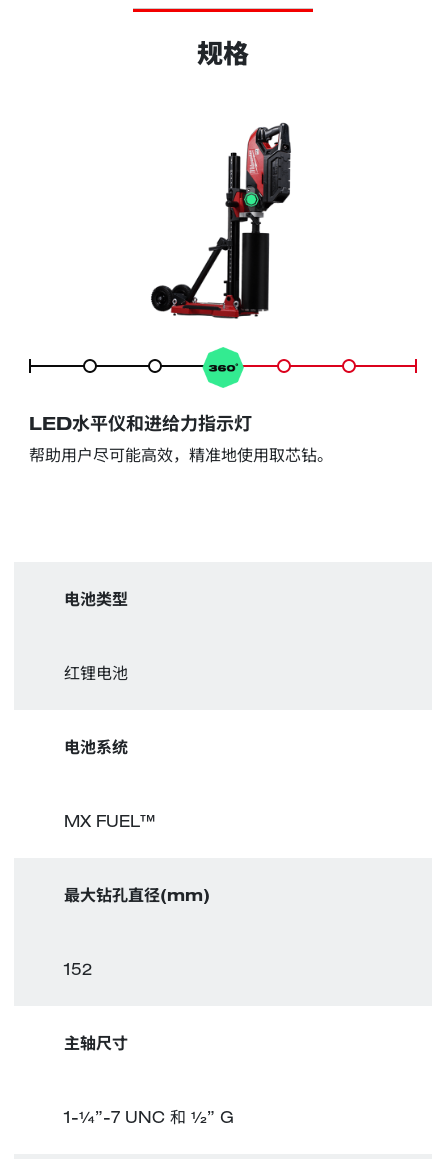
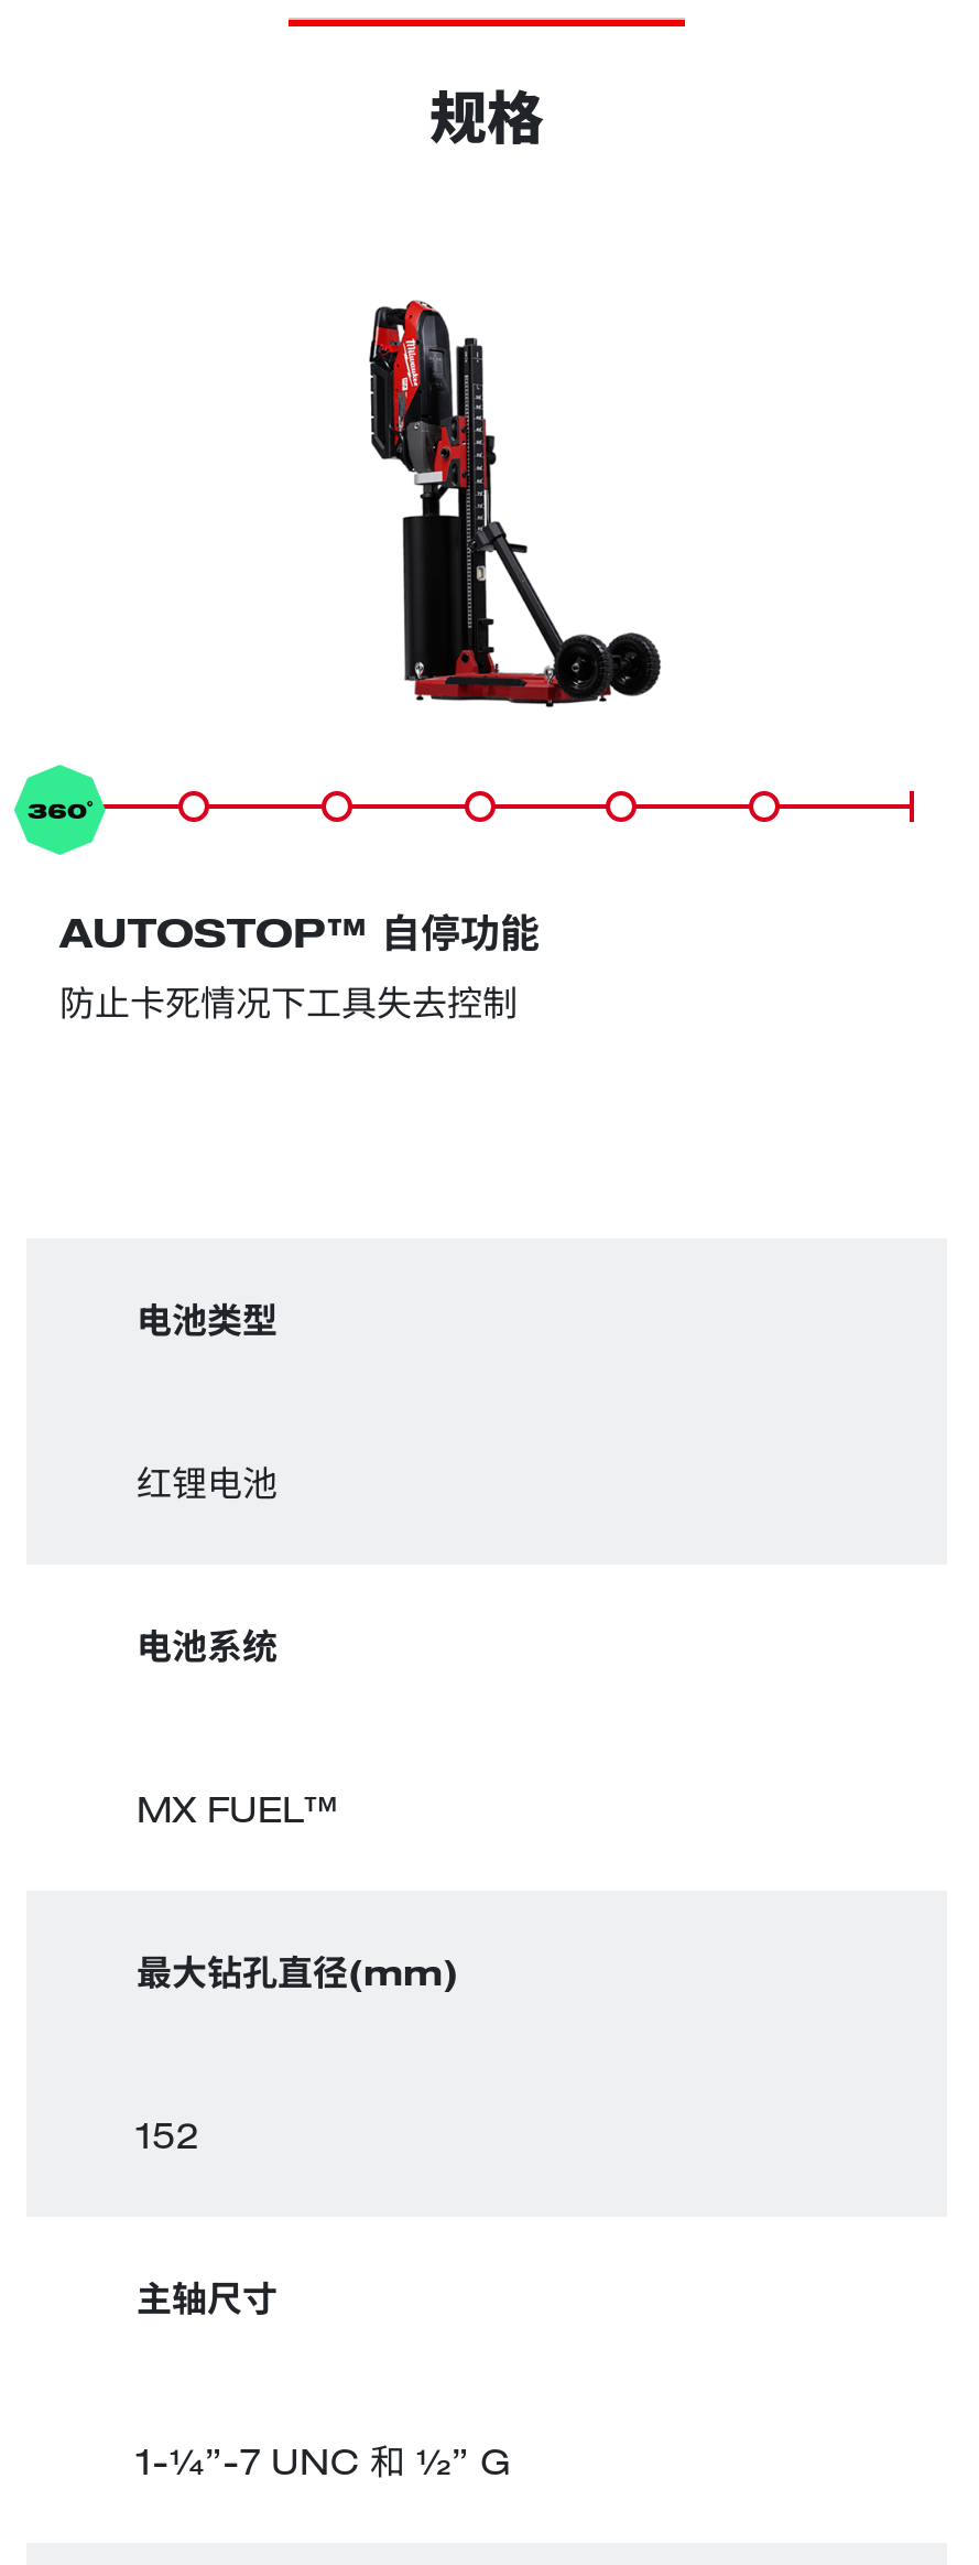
[150,122,302,321] [image] -> [328,271,663,710] [image]
[9,346,252,434] [image] | LED水平仪和进给力指示灯 -> [13,762,540,956] [image] | AUTOSTOP™ 自停功能
[29,445,333,465] 帮助用户尽可能高效，精准地使用取芯钻。 -> [59,981,518,1025] 防止卡死情况下工具失去控制

